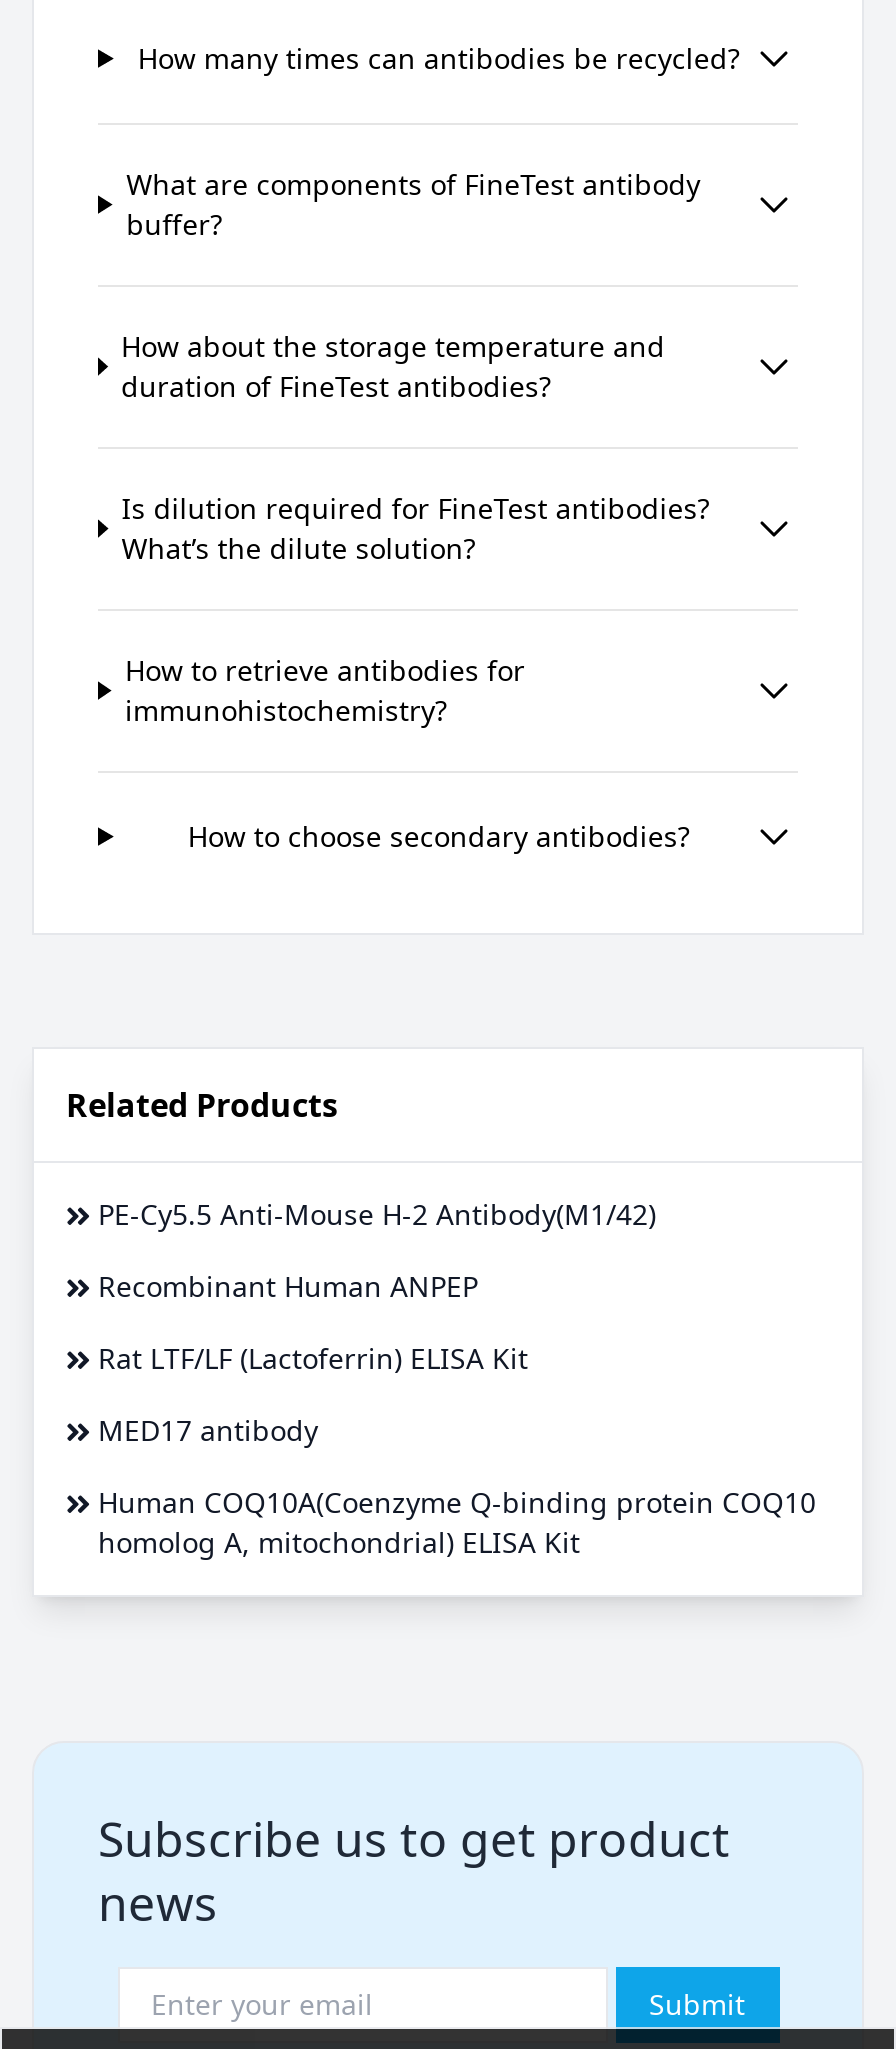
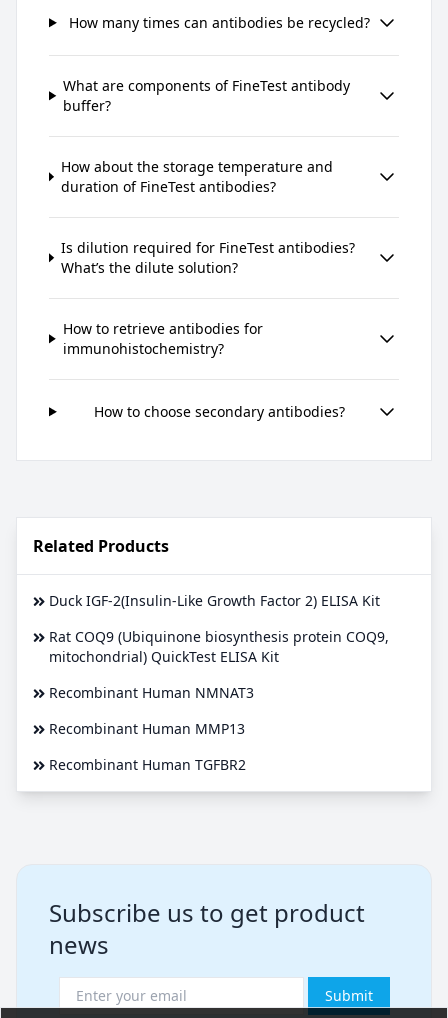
[98,1195,656,1233] PE-Cy5.5 Anti-Mouse H-2 Antibody(M1/42) -> [49,591,380,610] Duck IGF-2(Insulin-Like Growth Factor 2) ELISA Kit
[98,1267,478,1305] Recombinant Human ANPEP -> [49,627,389,666] Rat COQ9 (Ubiquinone biosynthesis protein COQ9, | mitochondrial) QuickTest ELISA Kit
[98,1339,528,1377] Rat LTF/LF (Lactoferrin) ELISA Kit -> [49,683,254,702] Recombinant Human NMNAT3
[98,1411,318,1449] MED17 antibody -> [49,719,245,738] Recombinant Human MMP13
[98,1483,816,1561] Human COQ10A(Coenzyme Q-binding protein COQ10 | homolog A, mitochondrial) ELISA Kit -> [49,755,246,774] Recombinant Human TGFBR2

